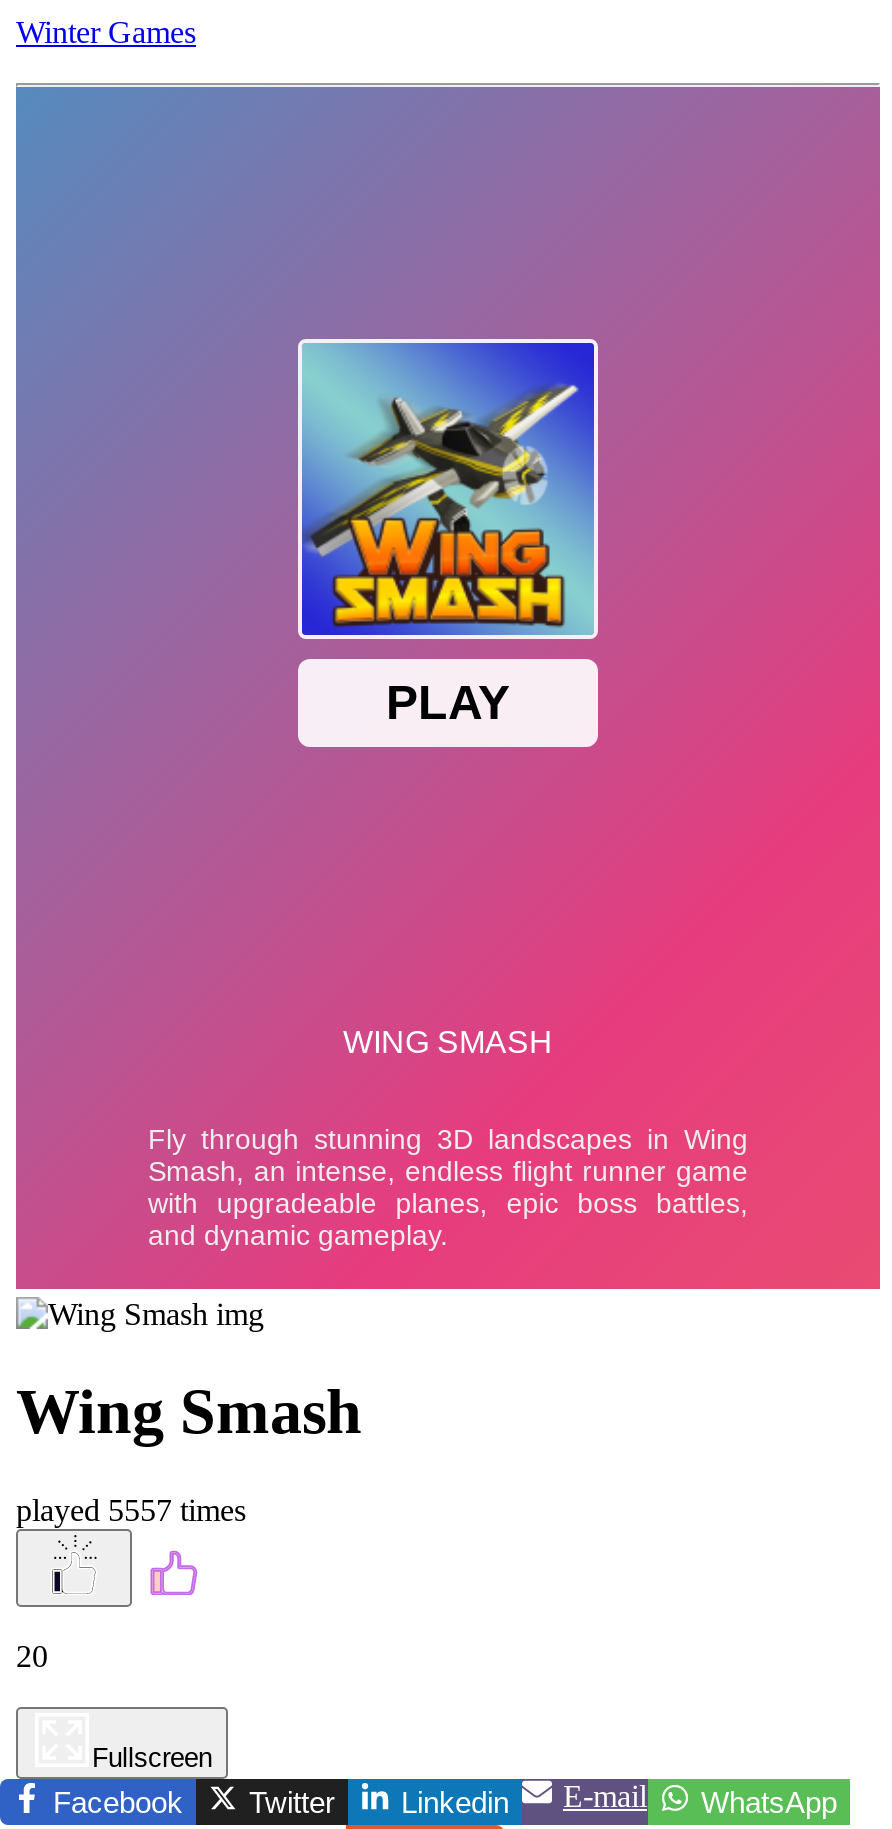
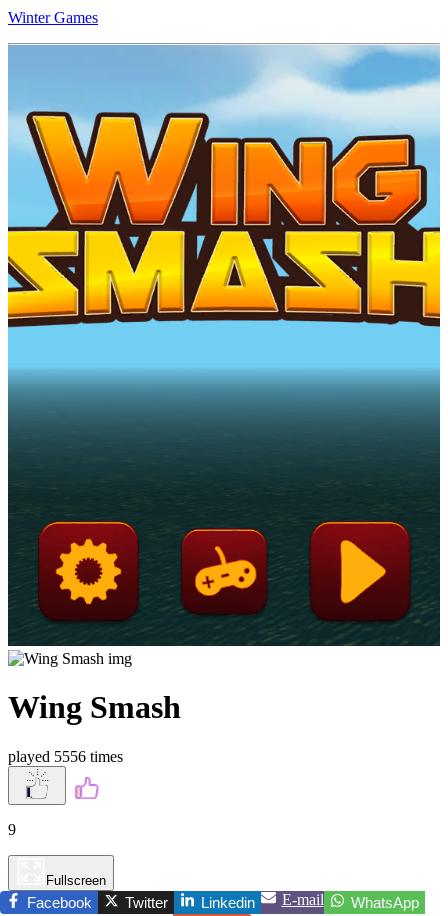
[14,85,882,1291] [image] -> [7,45,441,647] [image]
[16,1493,246,1527] played 5557 times -> [8,748,123,765] played 5556 times
[16,1639,48,1673] 20 -> [8,821,16,838] 9

